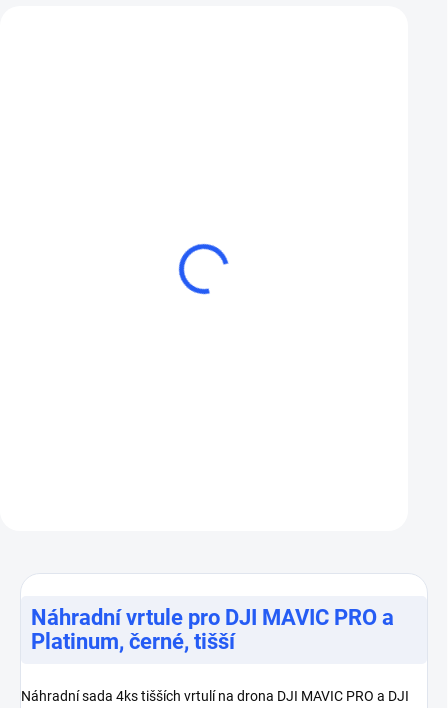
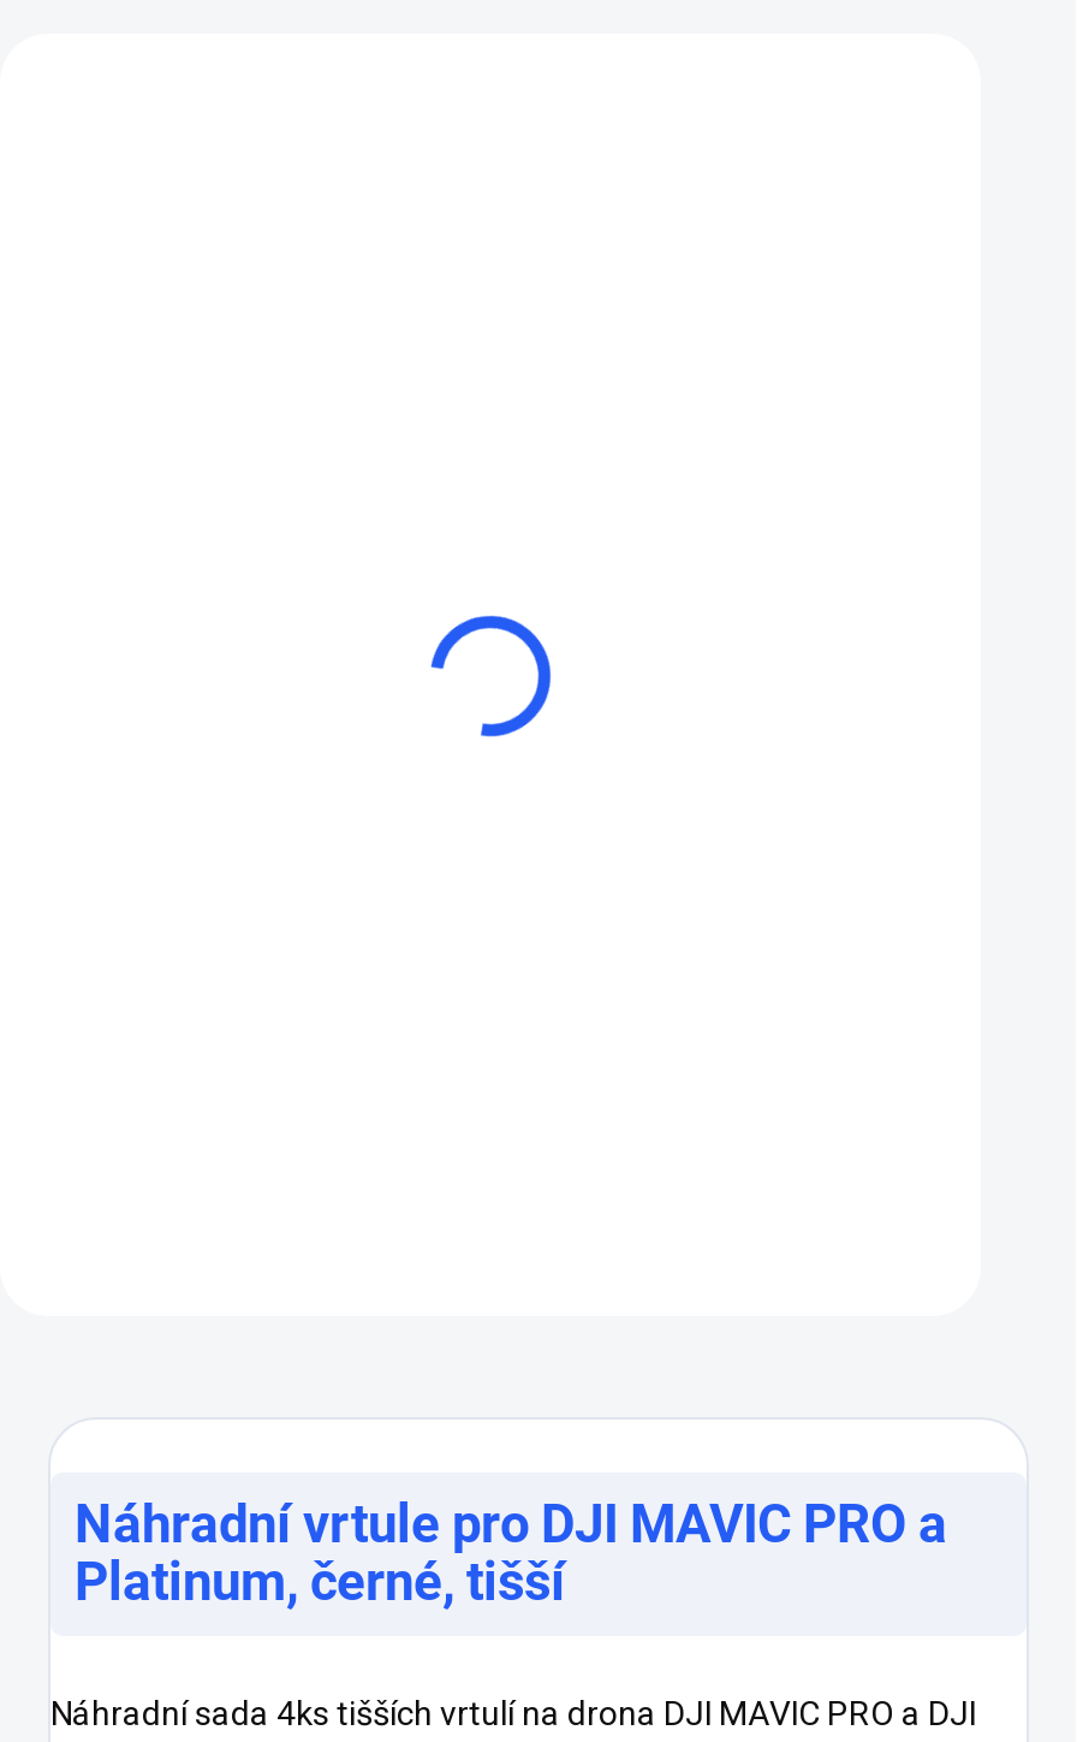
[178,243,229,296] [image] -> [430,614,553,739] [image]

